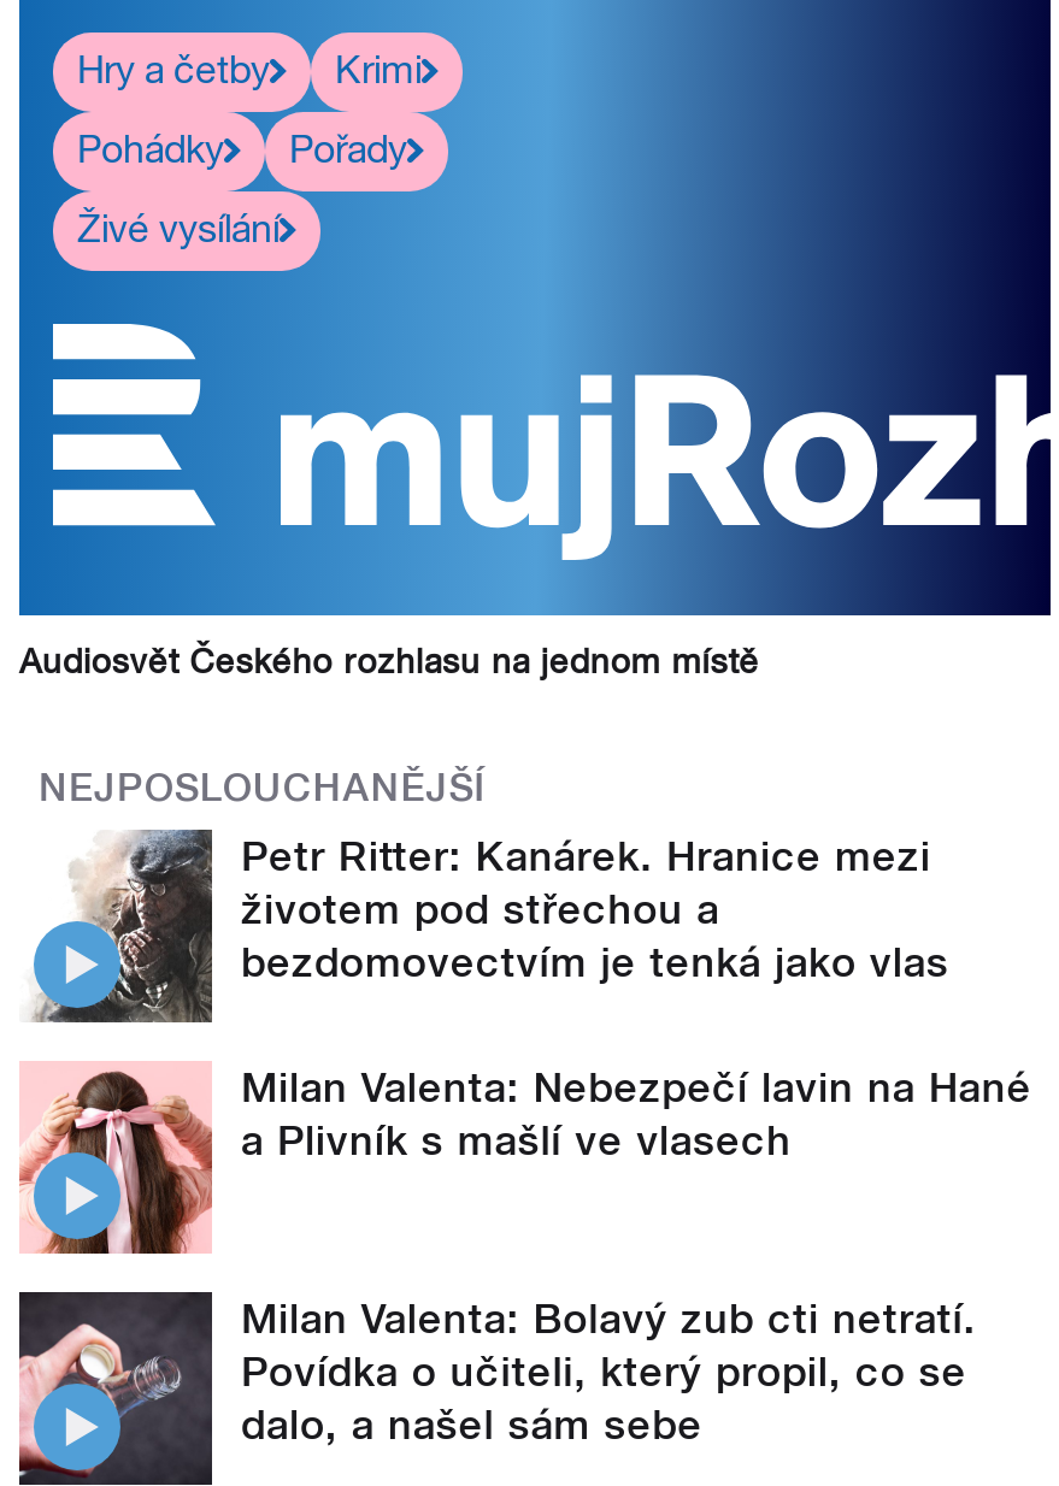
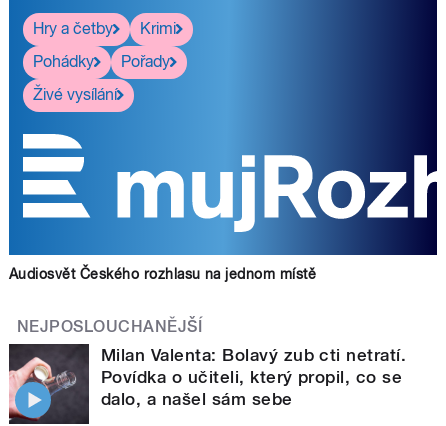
[19,827,1032,1164] [image] | Petr Ritter: Kanárek. Hranice mezi | životem pod střechou a | bezdomovectvím je tenká jako vlas | Milan Valenta: Nebezpečí lavin na Hané | a Plivník s mašlí ve vlasech -> none
[17,1061,214,1256] [image] -> none

